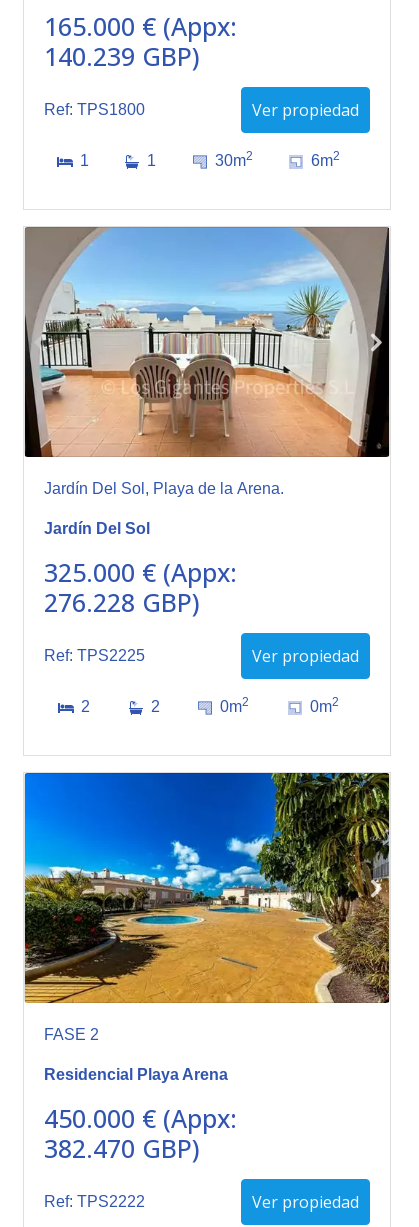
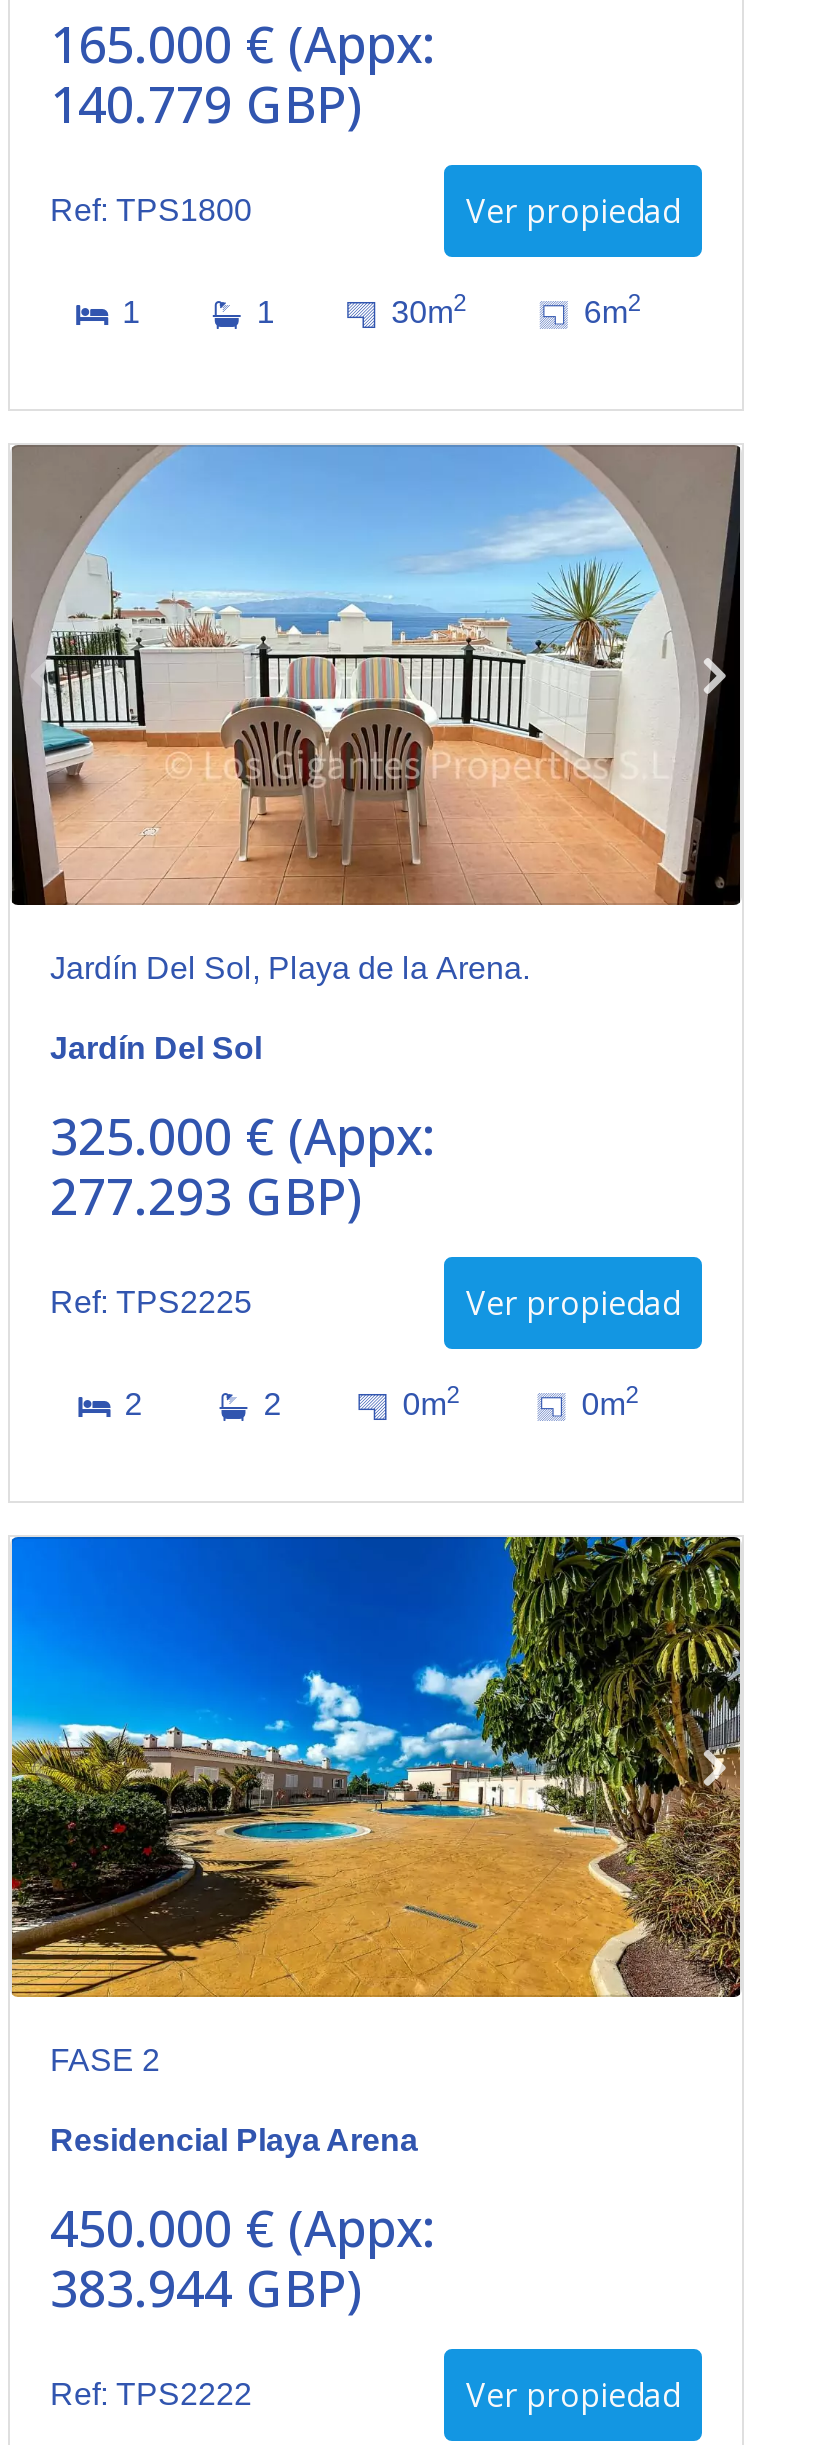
[44,39,200,73] 140.239 GBP) -> [50,69,362,137] 140.779 GBP)
[44,585,200,619] 276.228 GBP) -> [50,1161,362,1229] 277.293 GBP)
[44,1131,200,1165] 382.470 GBP) -> [50,2253,362,2321] 383.944 GBP)

